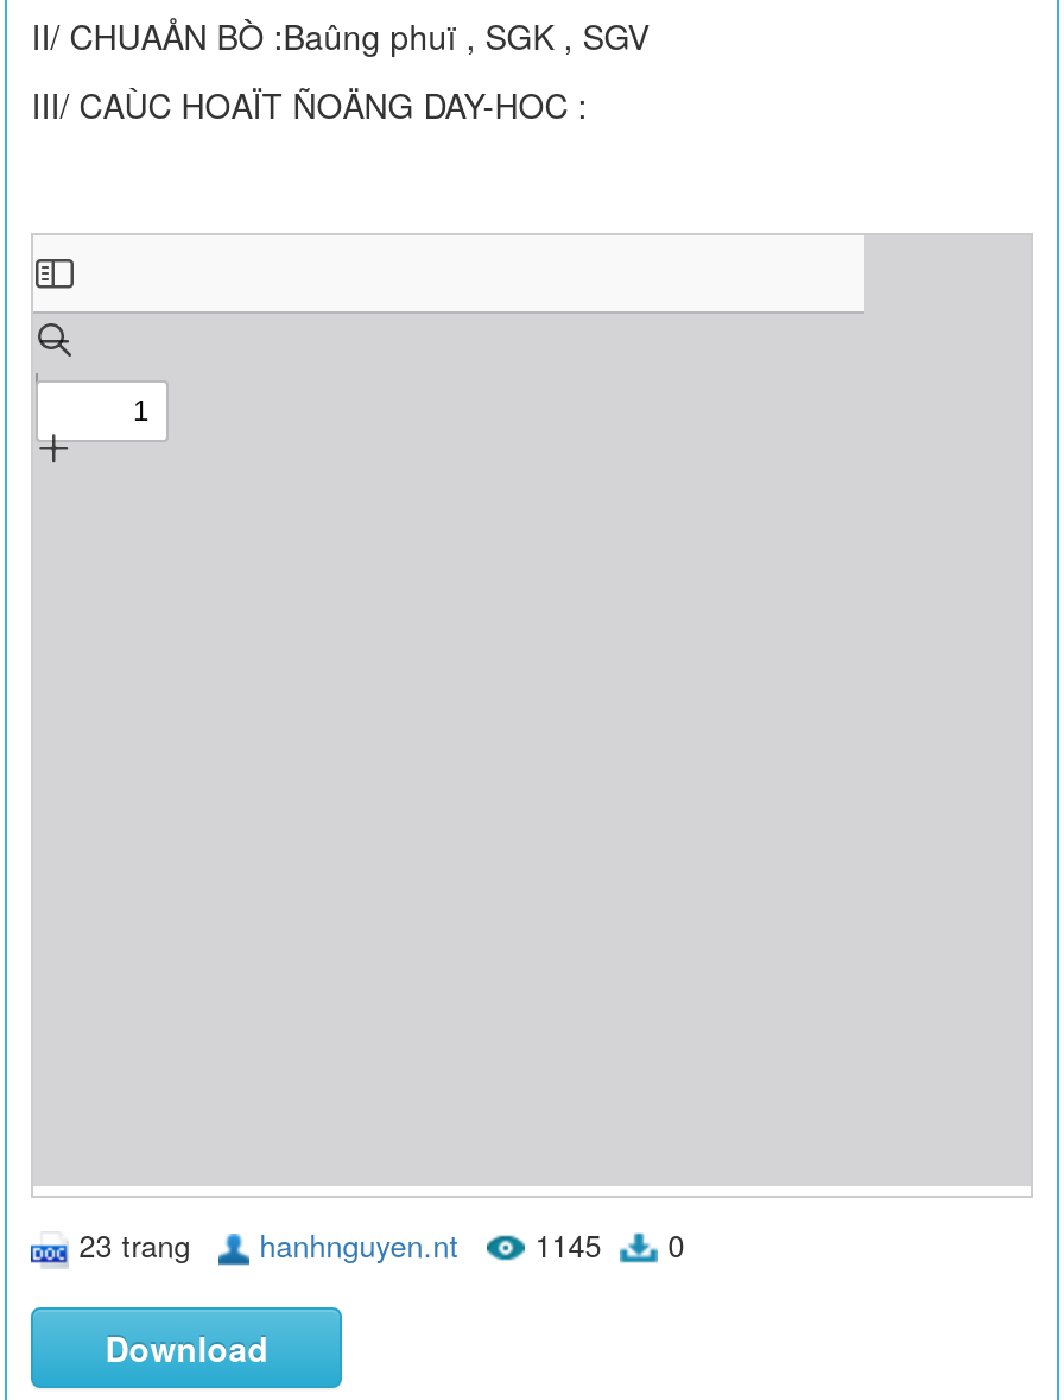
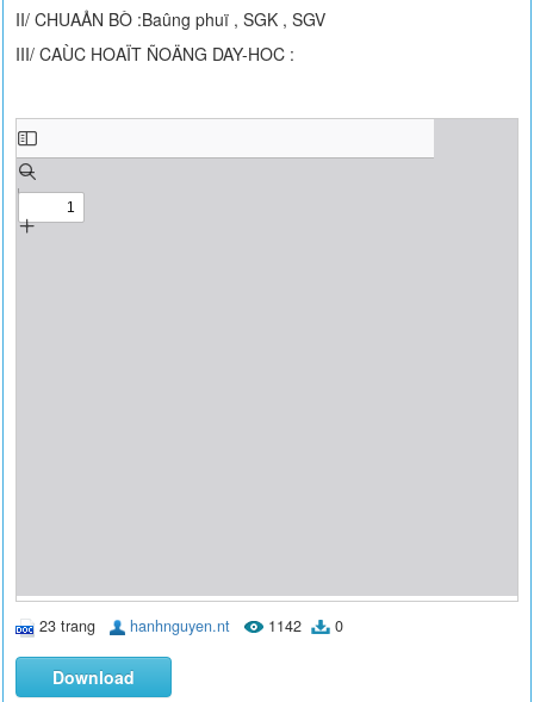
[79,1224,684,1267] 23 trang hanhnguyen.nt 1145 0 -> [40,615,344,636] 23 trang hanhnguyen.nt 1142 0

